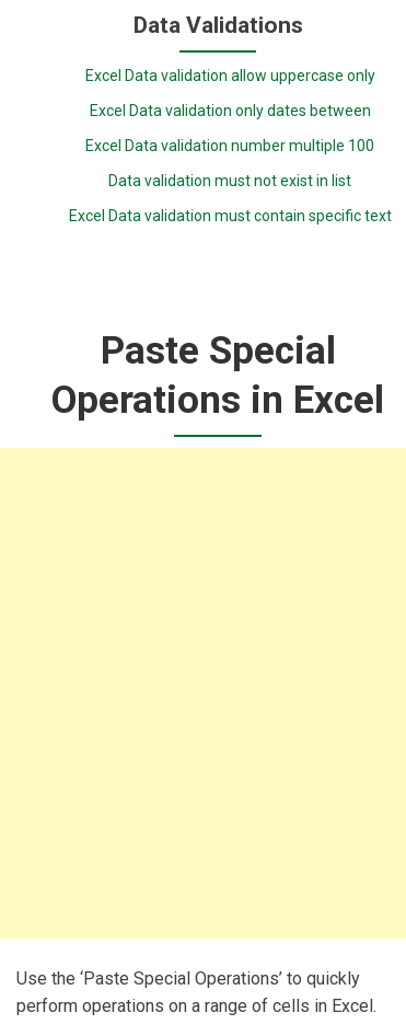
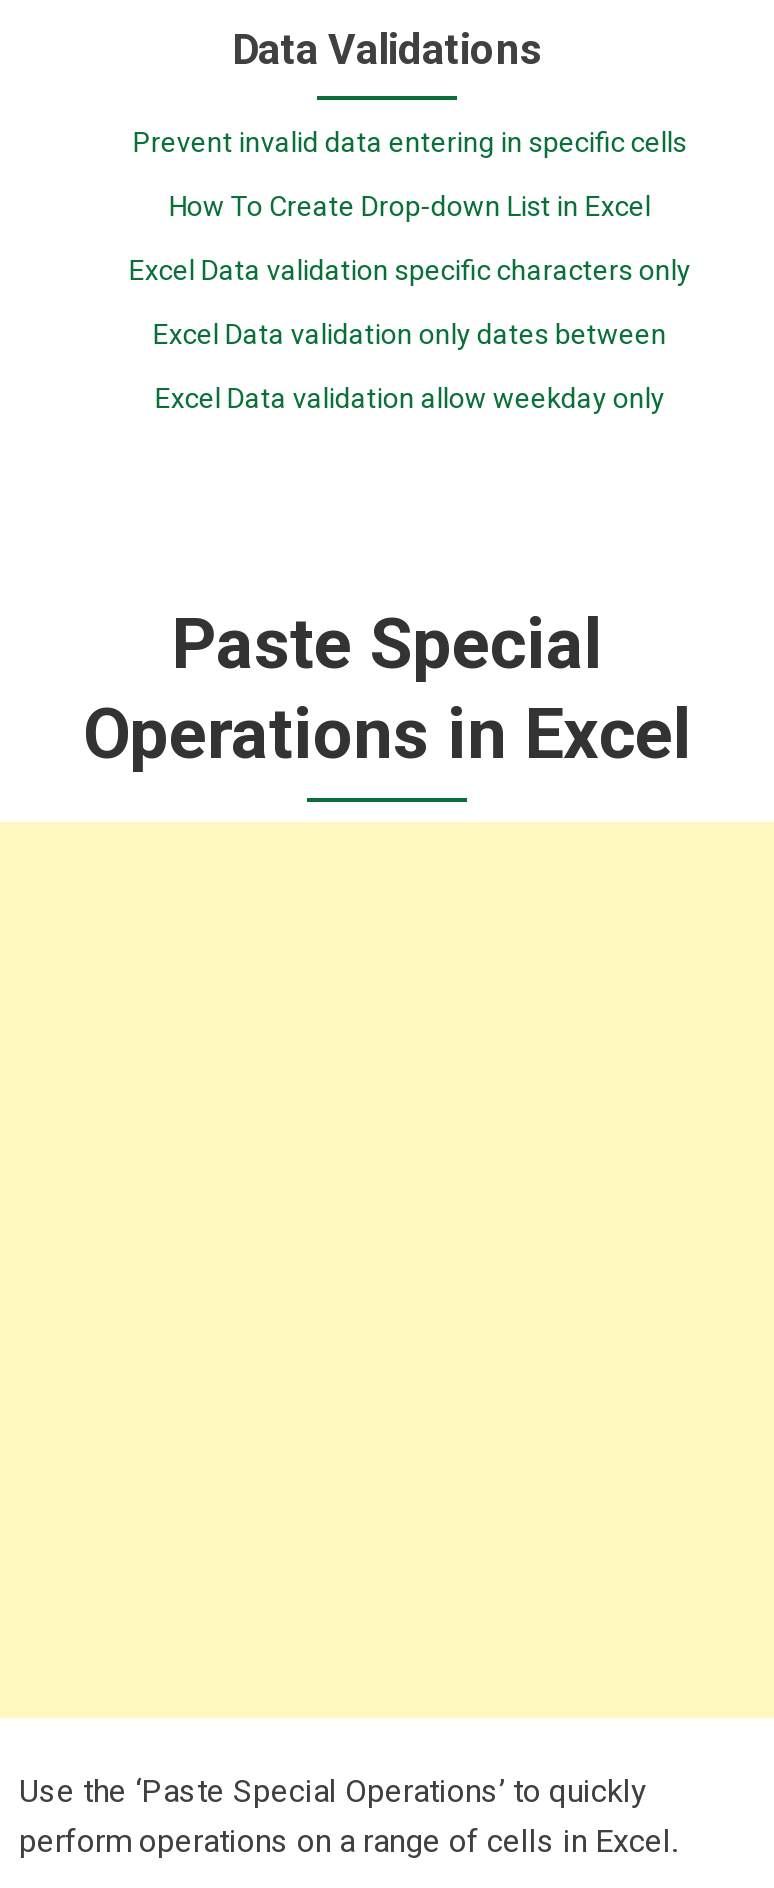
[85,67,375,85] Excel Data validation allow uppercase only -> [129,127,691,287] Prevent invalid data entering in specific cells | How To Create Drop-down List in Excel | Excel Data validation specific characters only
moved [90,102,371,120] -> [153,319,667,351]: Excel Data validation only dates between
[69,137,392,225] Excel Data validation number multiple 100 | Data validation must not exist in list | Excel Data validation must contain specific text -> [155,383,665,415] Excel Data validation allow weekday only

